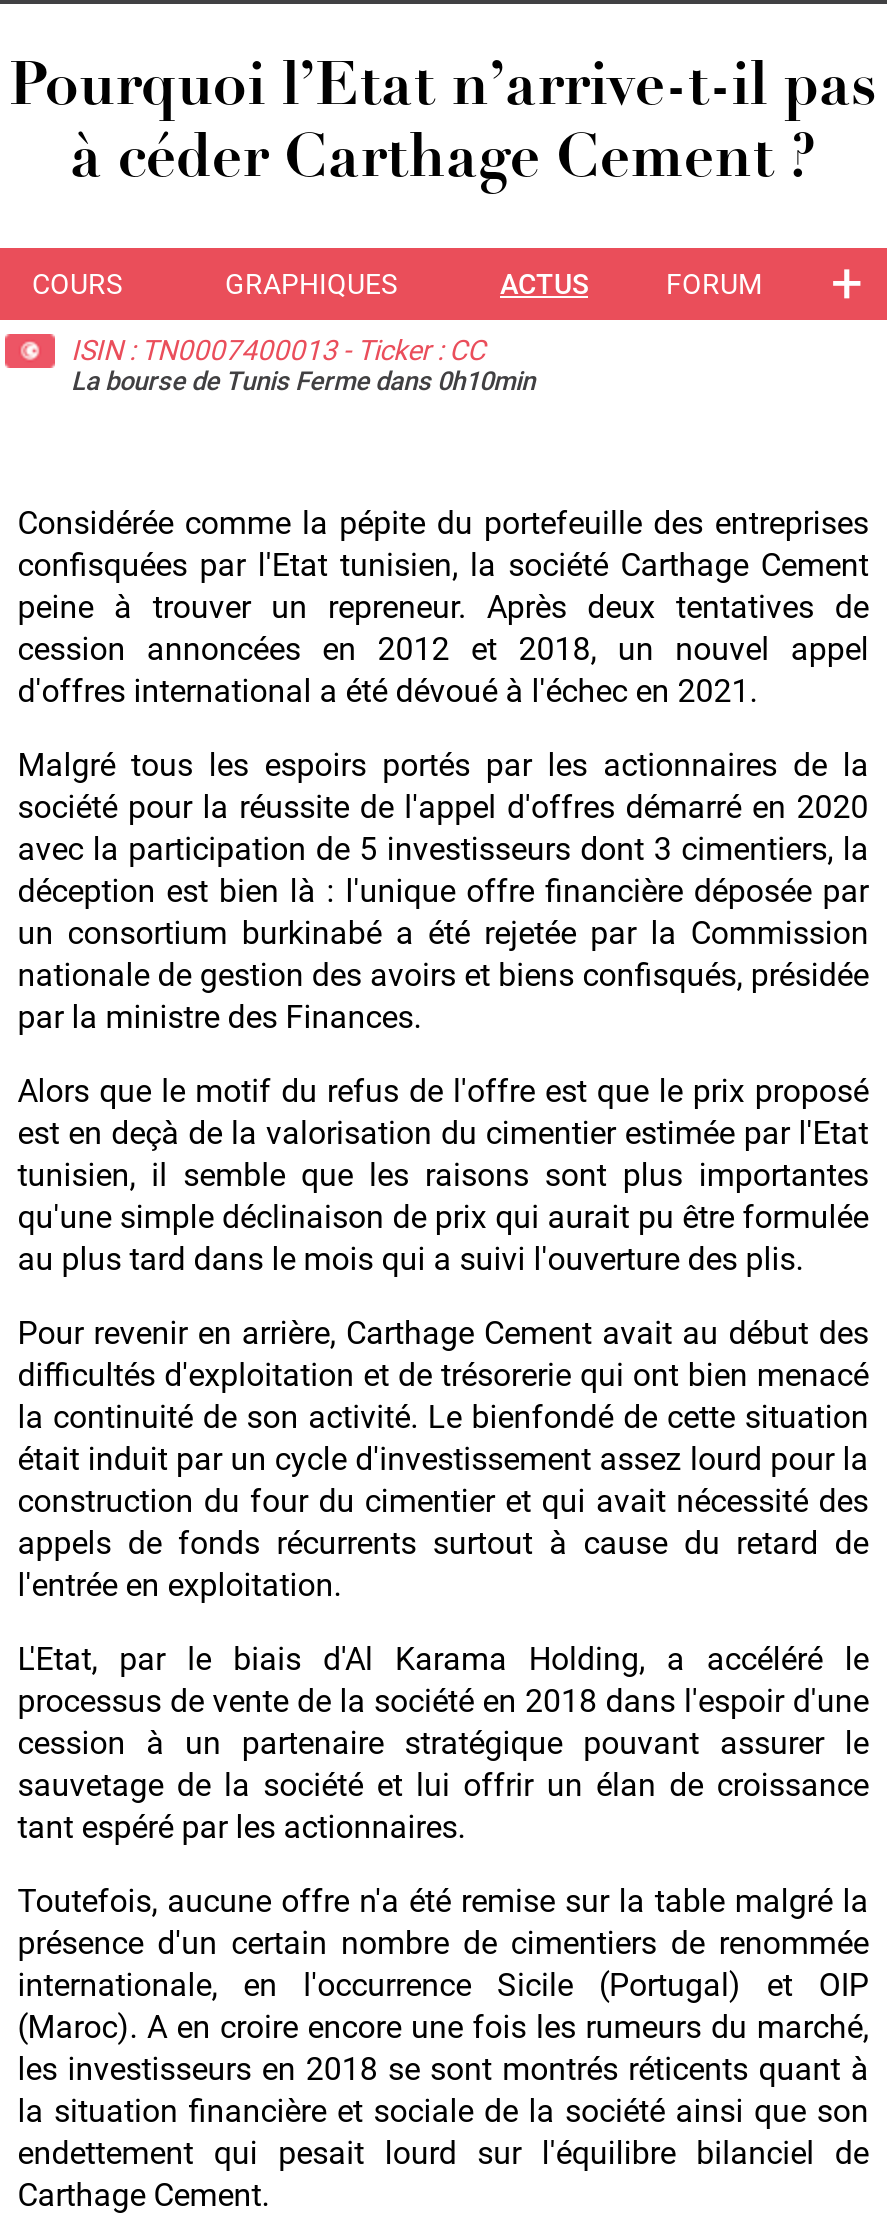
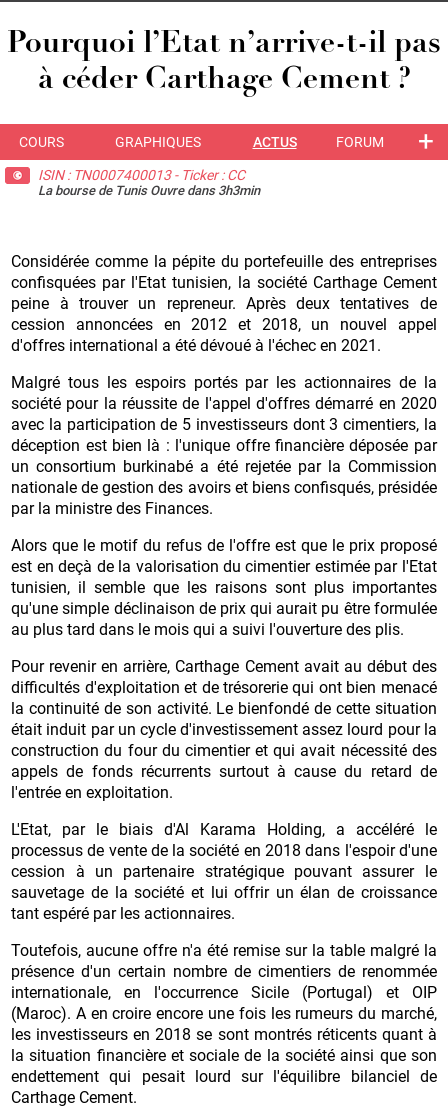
[71,366,535,396] La bourse de Tunis Ferme dans 0h10min -> [38,183,260,198] La bourse de Tunis Ouvre dans 3h3min

